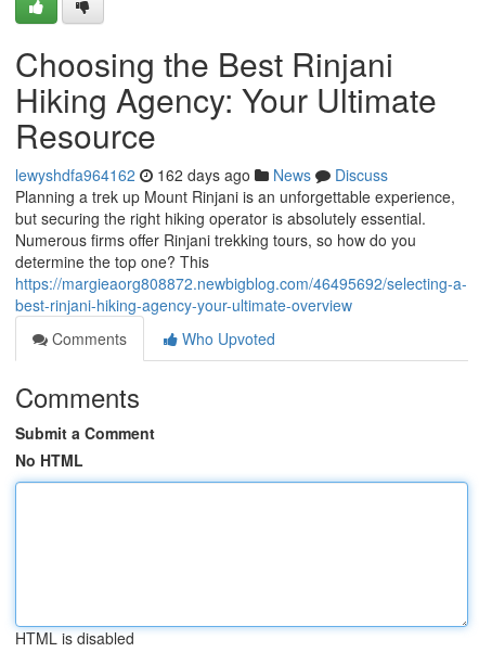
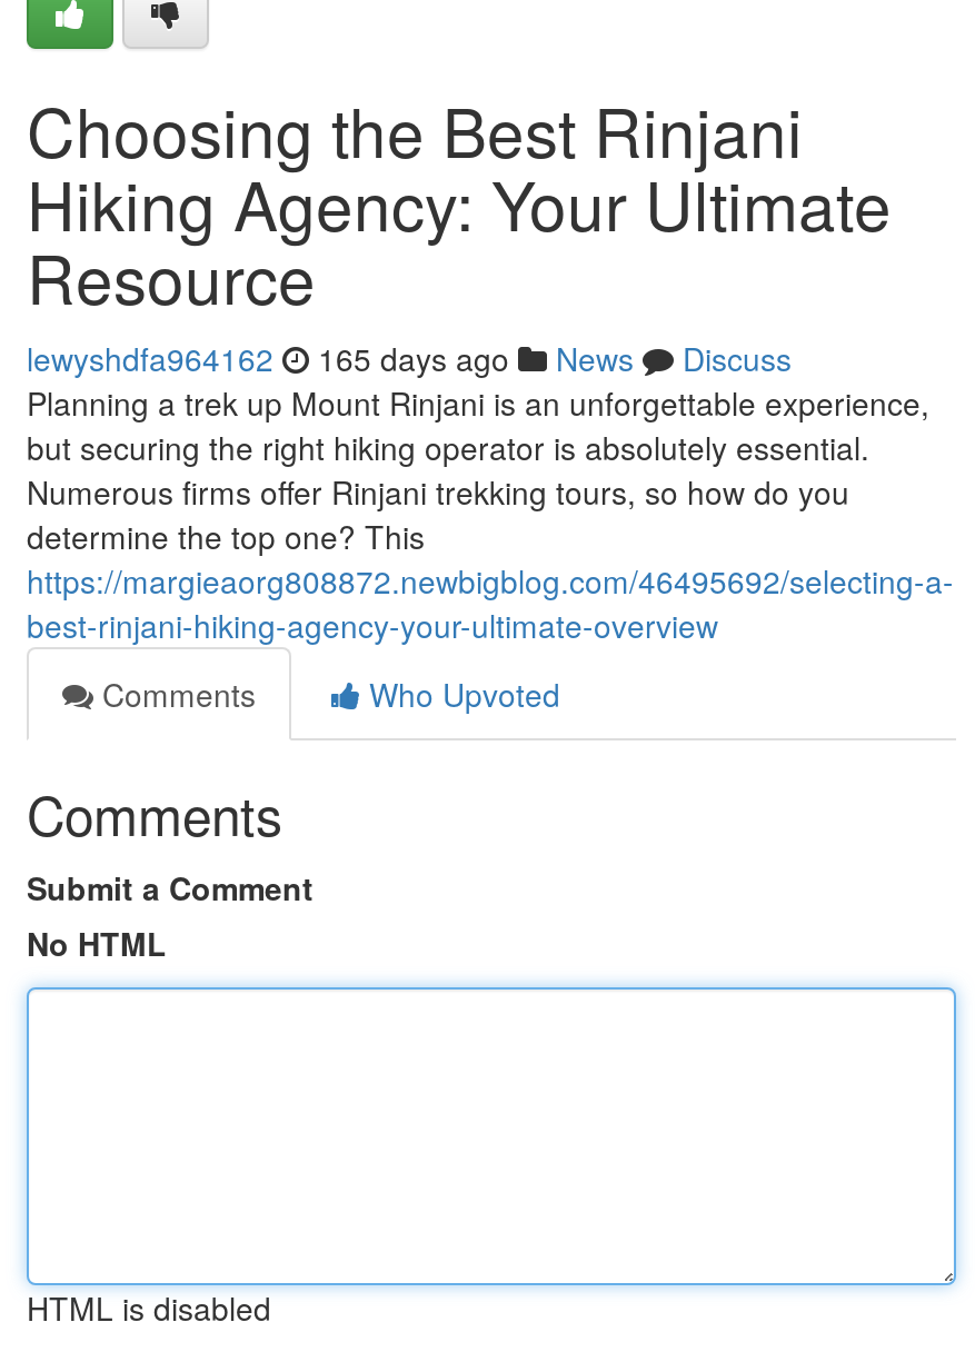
[15,164,388,186] lewyshdfa964162 162 days ago News Discuss -> [27,336,792,380] lewyshdfa964162 165 days ago News Discuss

